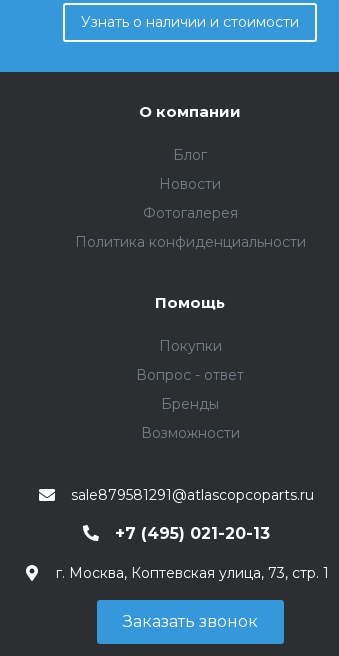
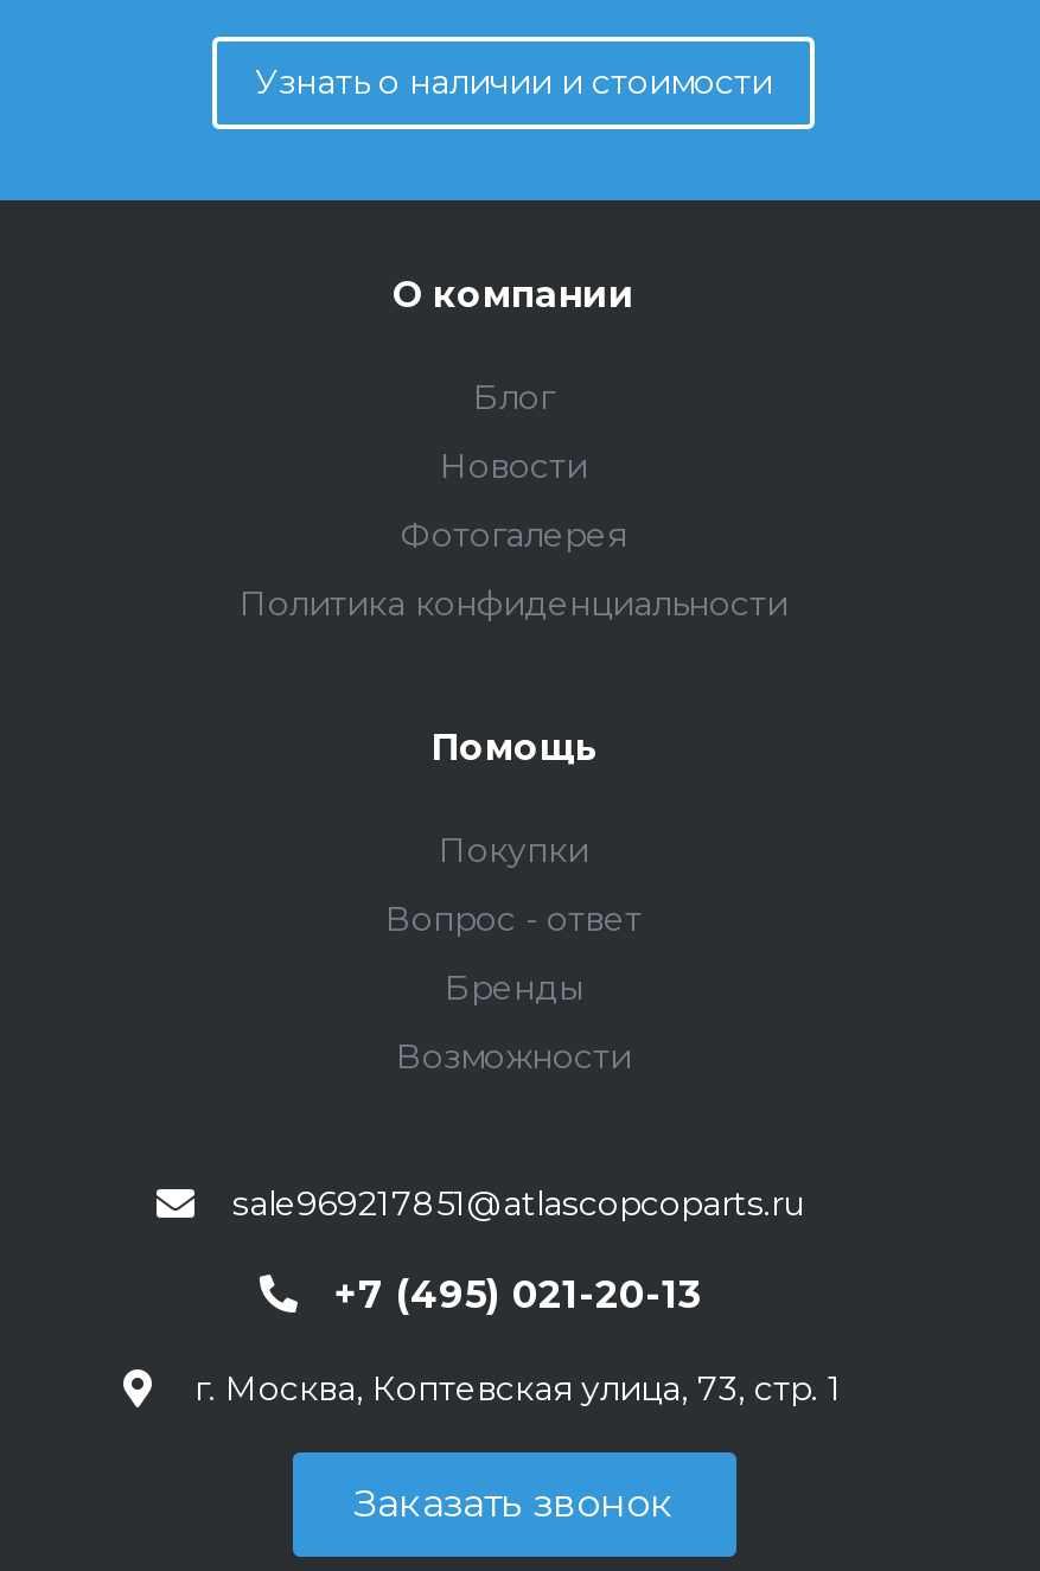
[70,486,313,504] sale879581291@atlascopcoparts.ru -> [232,1181,804,1224] sale969217851@atlascopcoparts.ru

